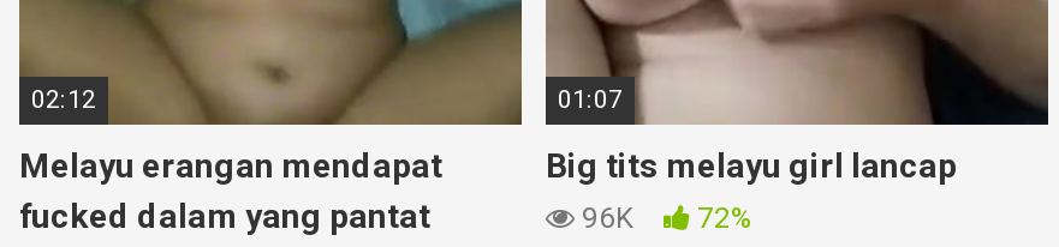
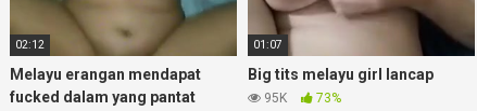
[575,201,752,235] 96K | 72% -> [261,90,341,105] 95K | 73%

